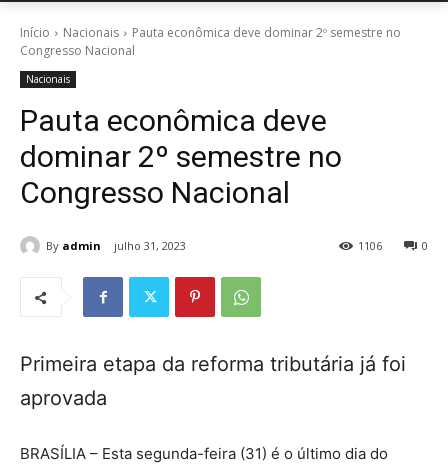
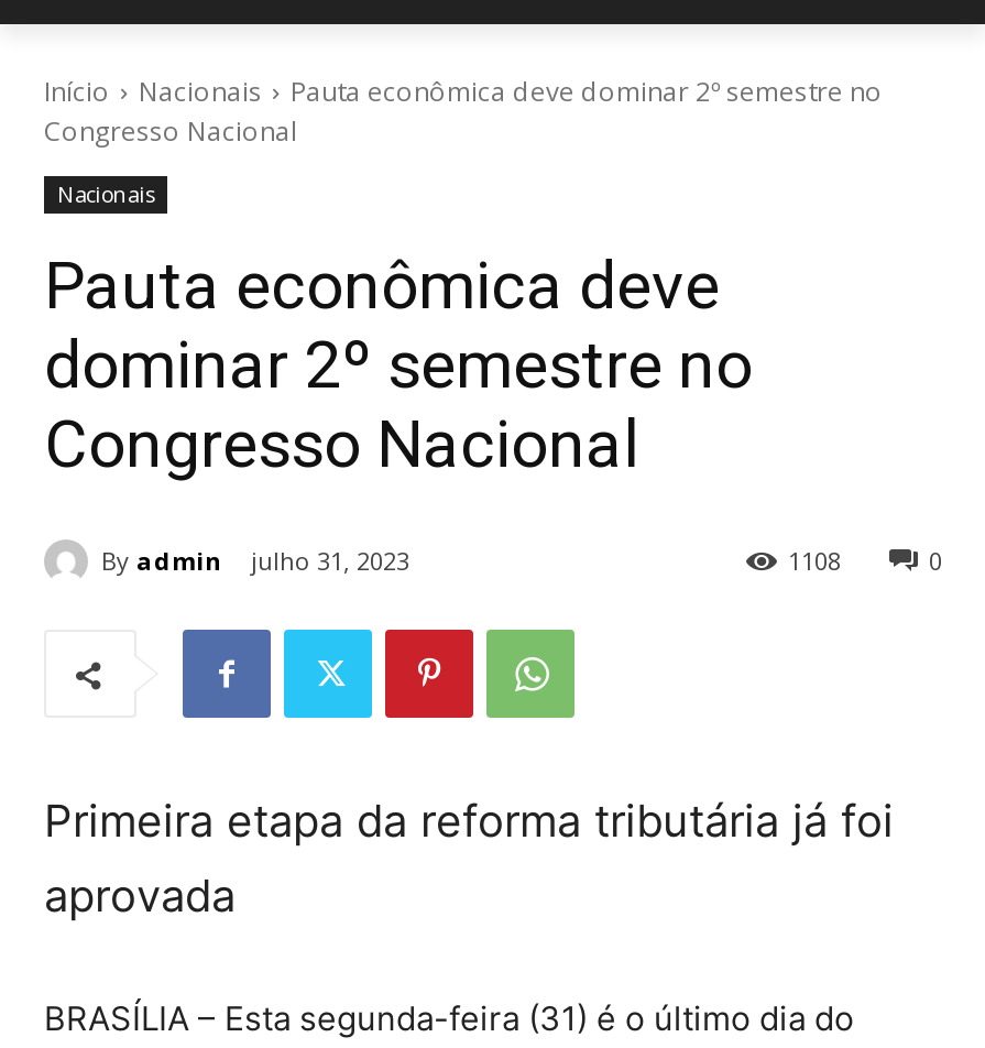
[358,238,382,253] 1106 -> [788,544,841,577] 1108

